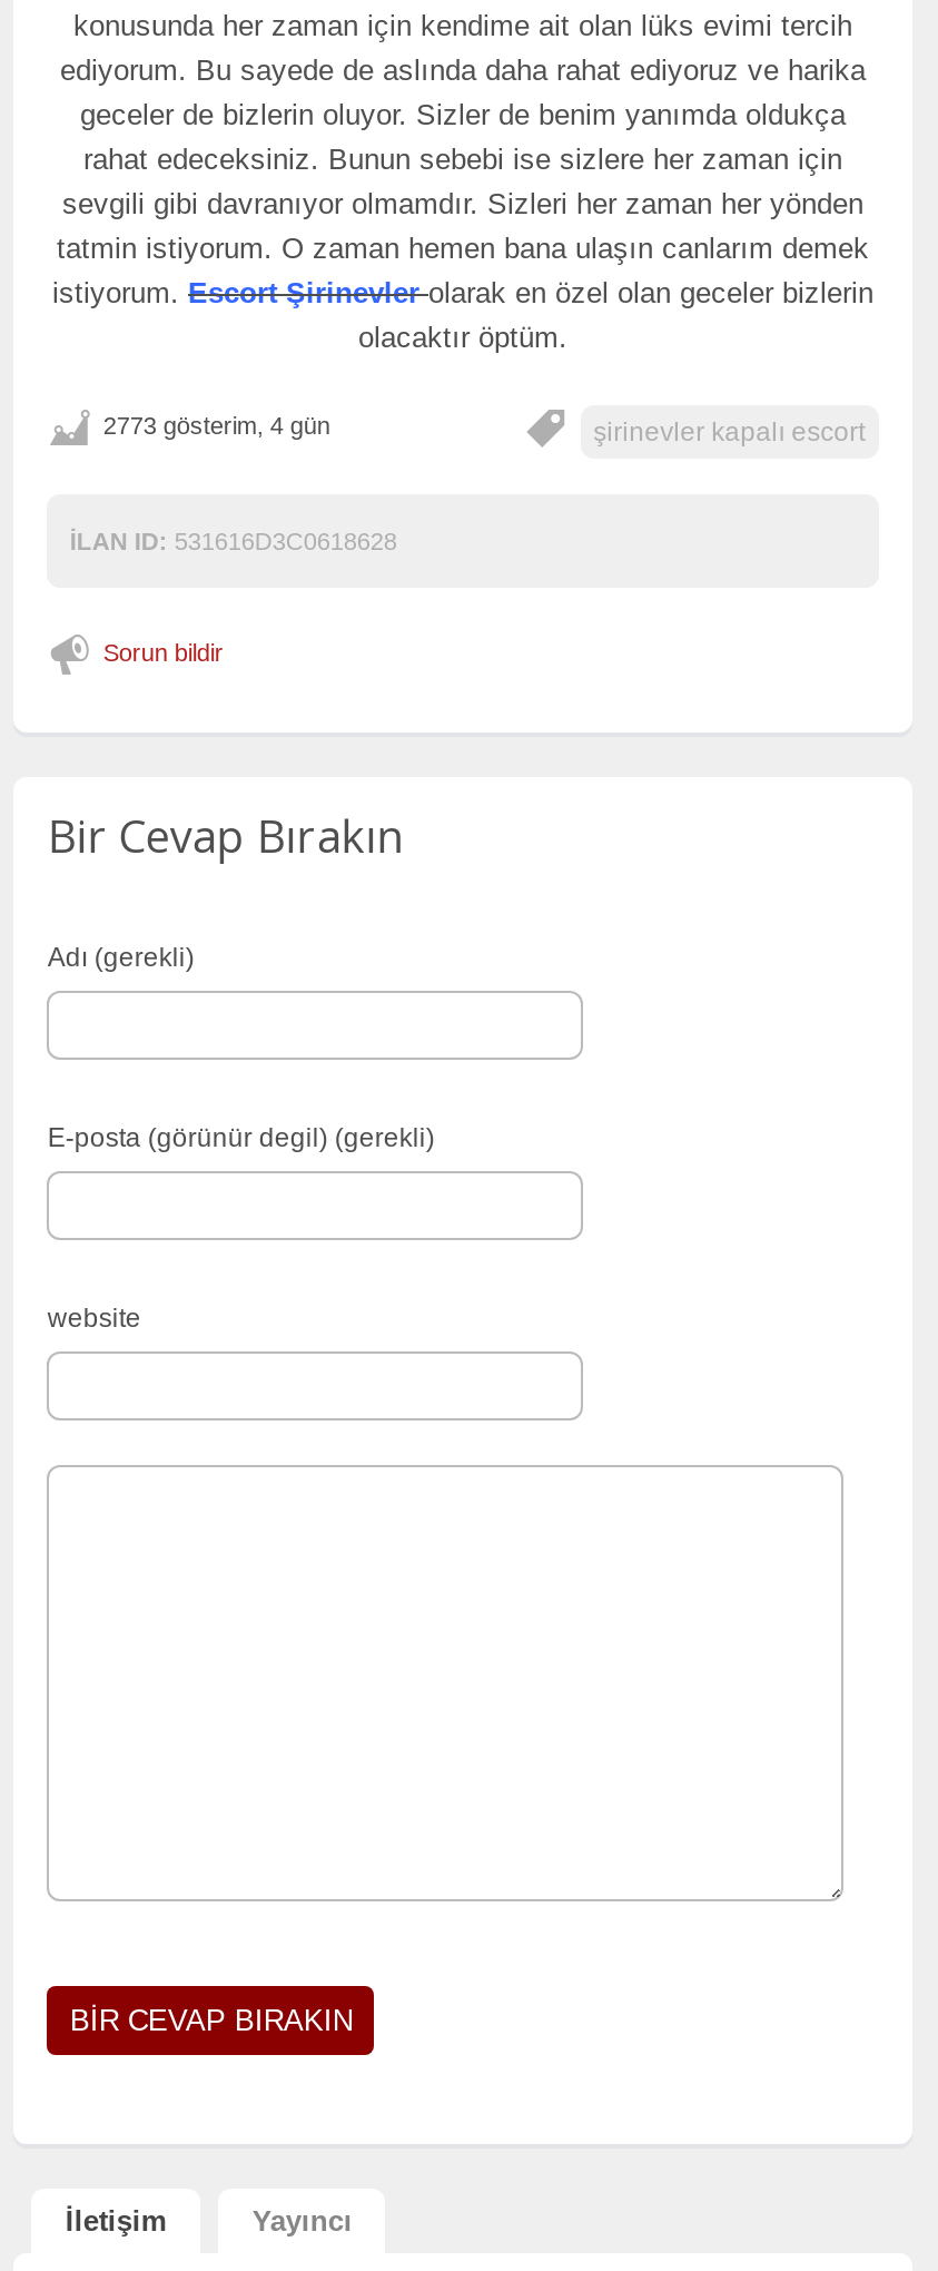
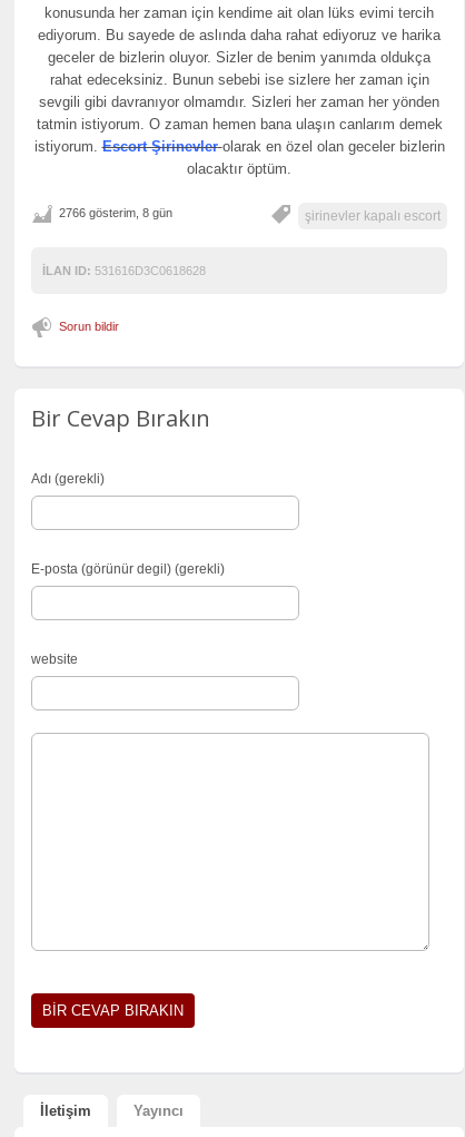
[103,412,330,439] 2773 gösterim, 4 gün -> [59,206,173,219] 2766 gösterim, 8 gün

